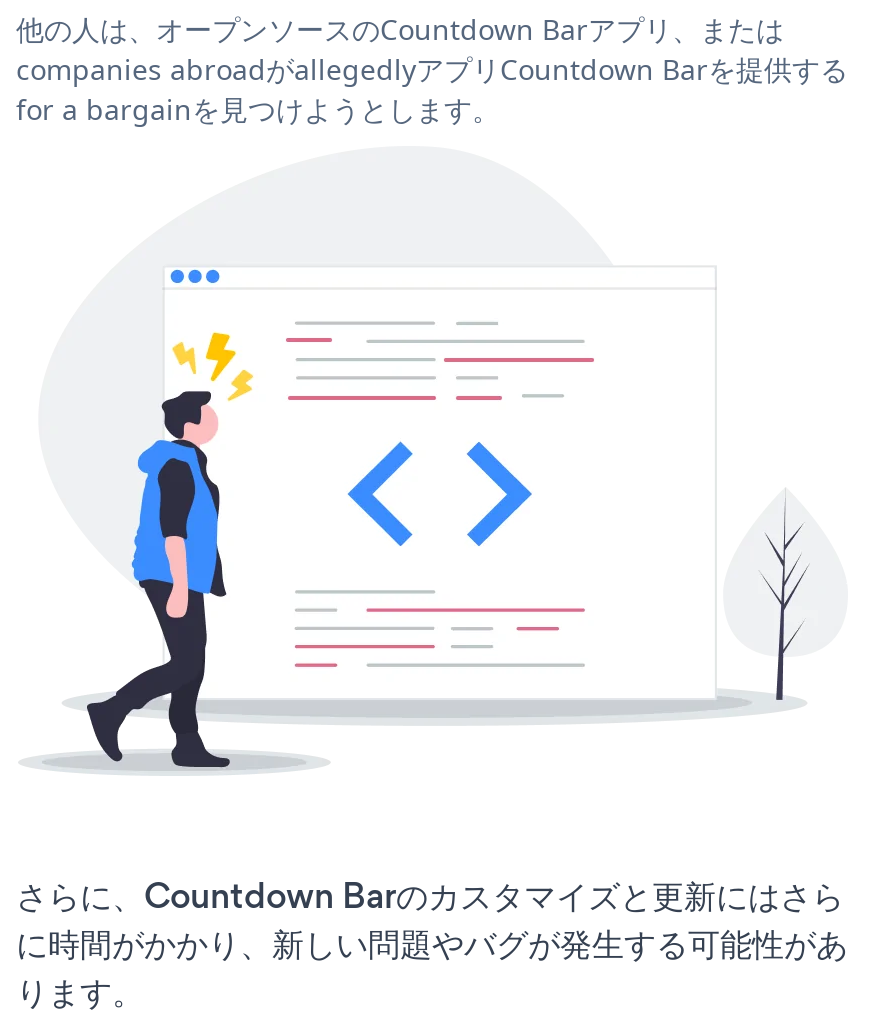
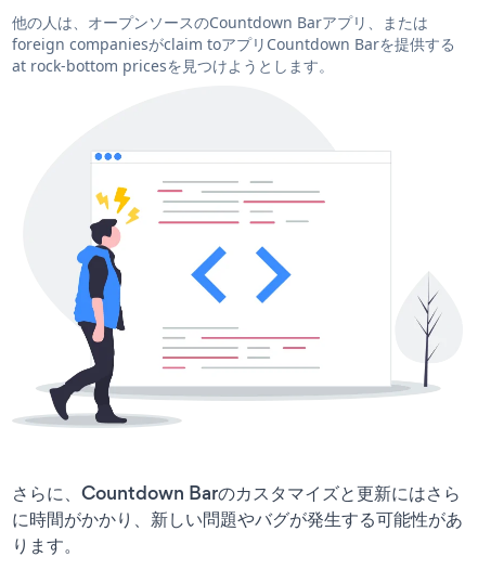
[16,50,848,128] companies abroadがallegedlyアプリCountdown Barを提供する | for a bargainを見つけようとします。 -> [12,34,455,76] foreign companiesがclaim toアプリCountdown Barを提供する | at rock-bottom pricesを見つけようとします。

